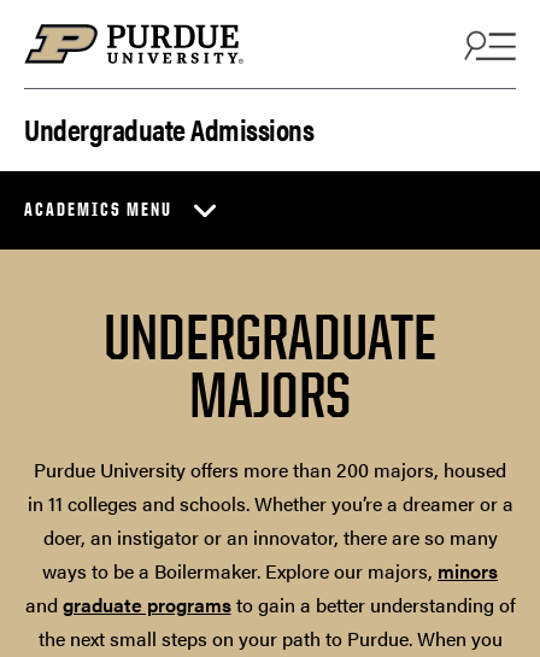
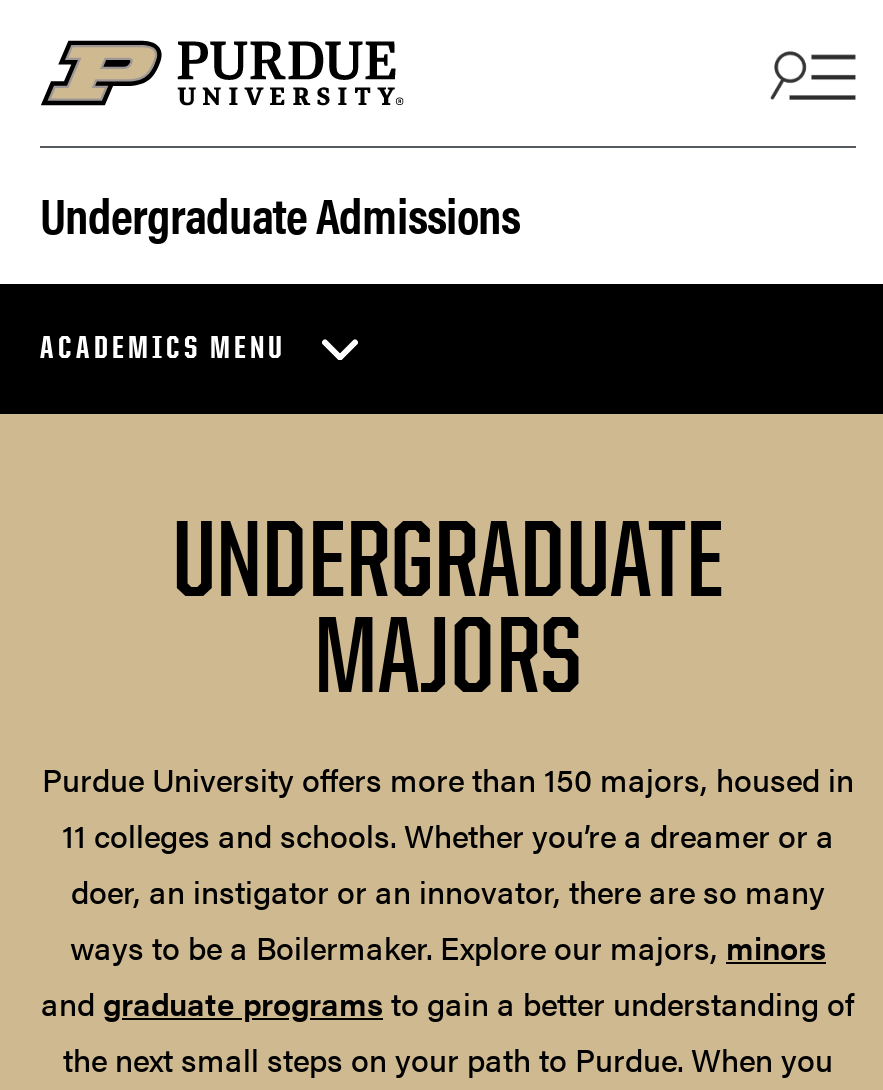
[27,456,513,517] Purdue University offers more than 200 majors, housed | in 11 colleges and schools. Whether you’re a dreamer or a -> [42,756,854,858] Purdue University offers more than 150 majors, housed in | 11 colleges and schools. Whether you’re a dreamer or a

